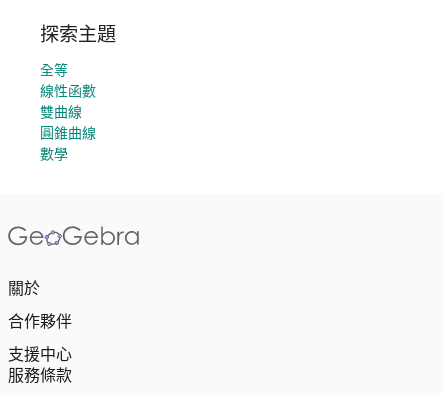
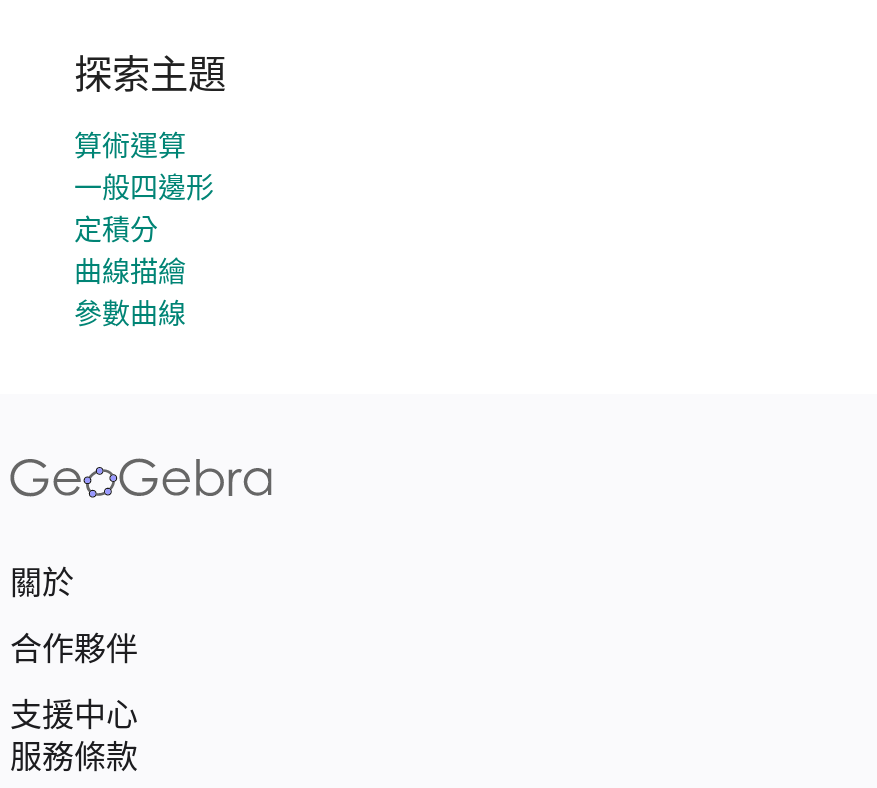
[40,61,96,162] 全等 | 線性函數 | 雙曲線 | 圓錐曲線 | 數學 -> [74,128,214,330] 算術運算 | 一般四邊形 | 定積分 | 曲線描繪 | 參數曲線

